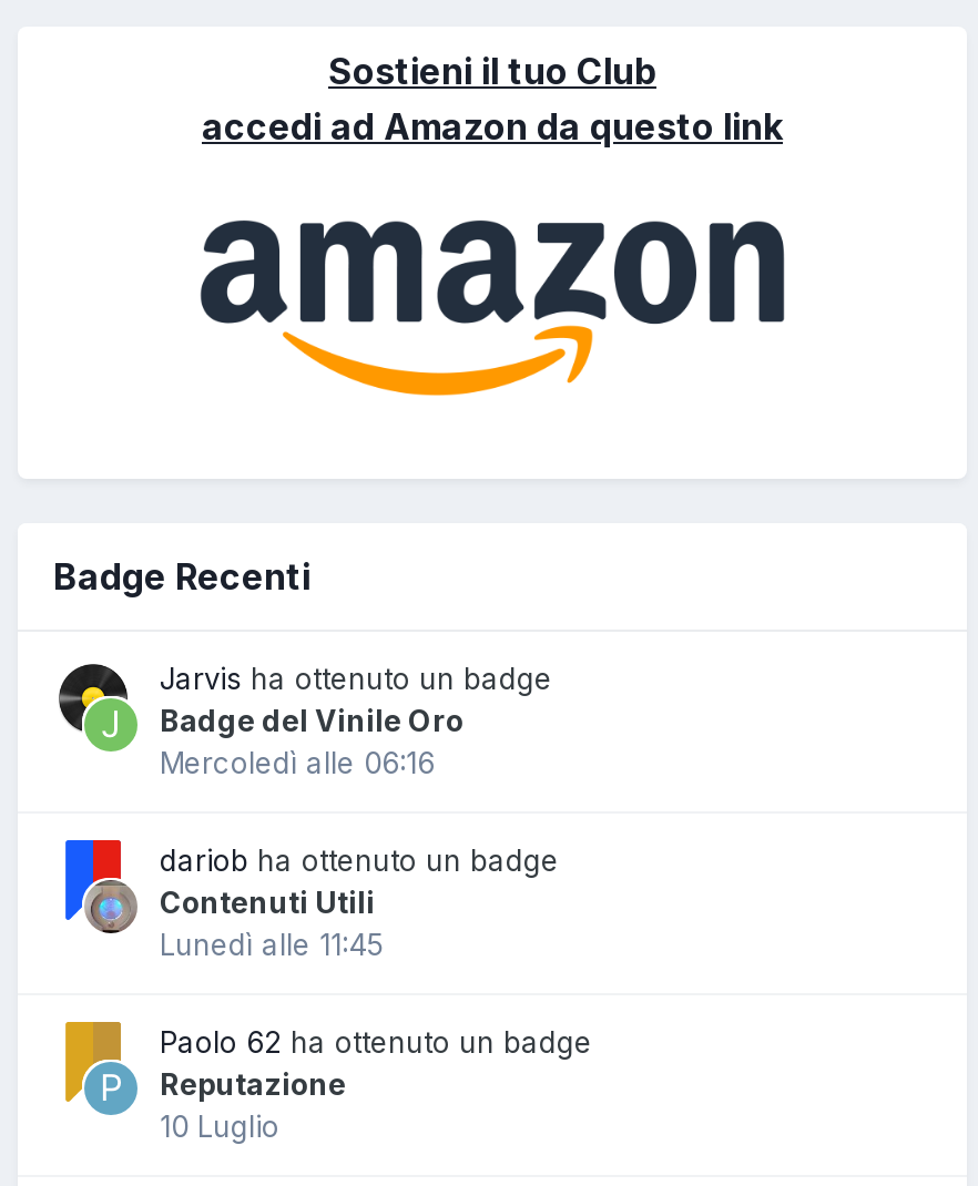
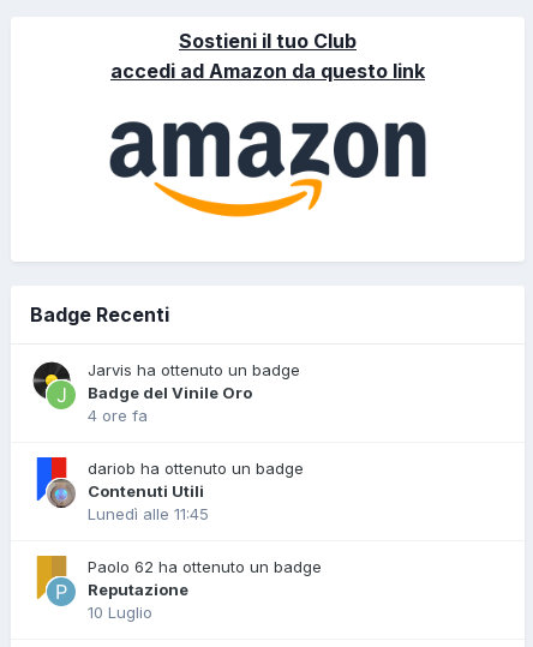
[160,746,435,781] Mercoledì alle 06:16 -> [88,406,148,425] 4 ore fa

